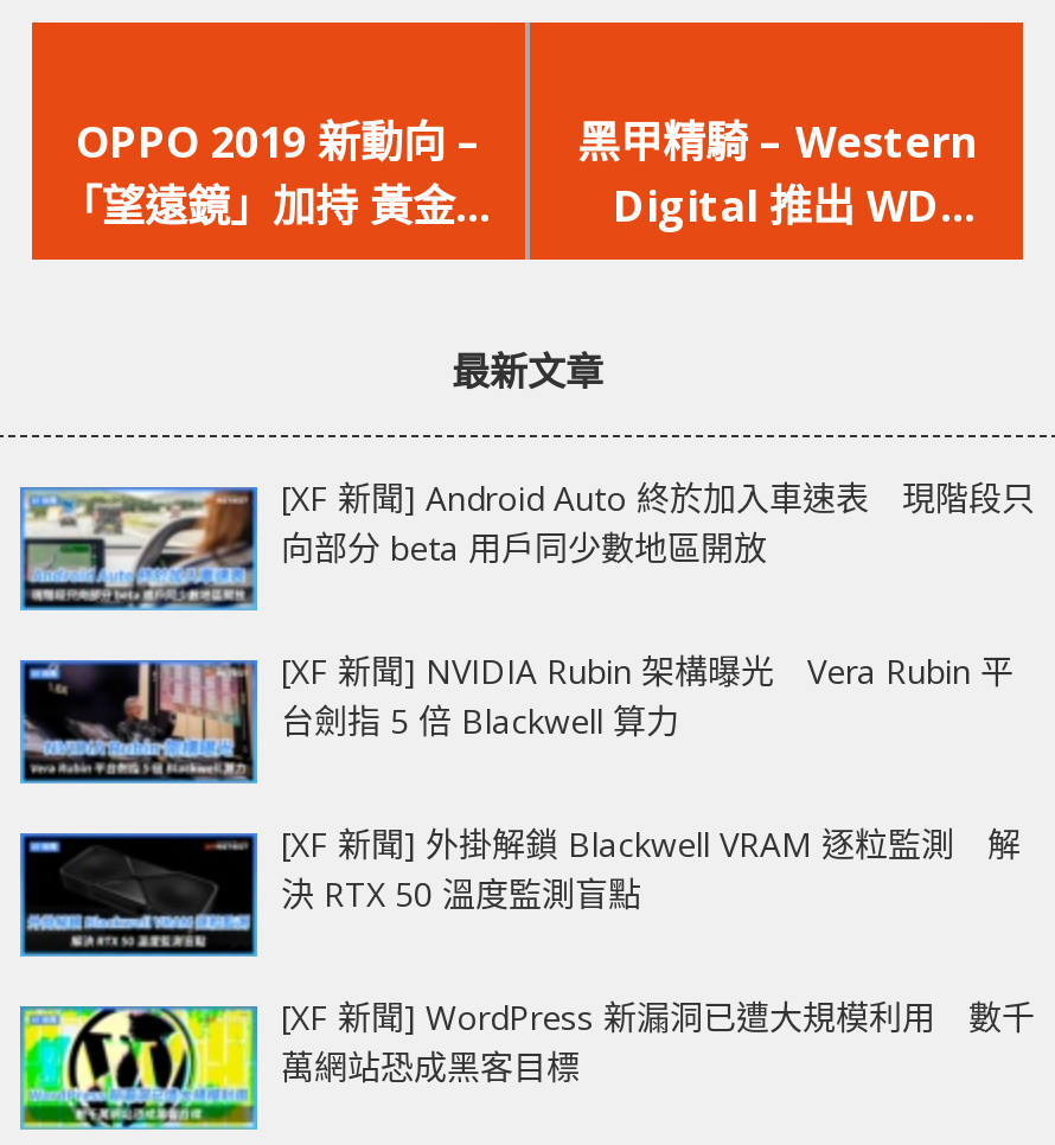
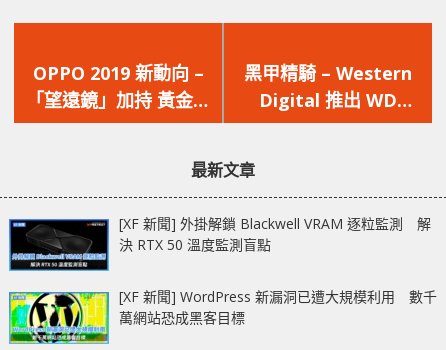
[20,475,1035,743] [image] | [XF 新聞] Android Auto 終於加入車速表 現階段只 | 向部分 beta 用戶同少數地區開放 | [XF 新聞] NVIDIA Rubin 架構曝光 Vera Rubin 平 | 台劍指 5 倍 Blackwell 算力 -> none
[20,660,255,783] [image] -> none

